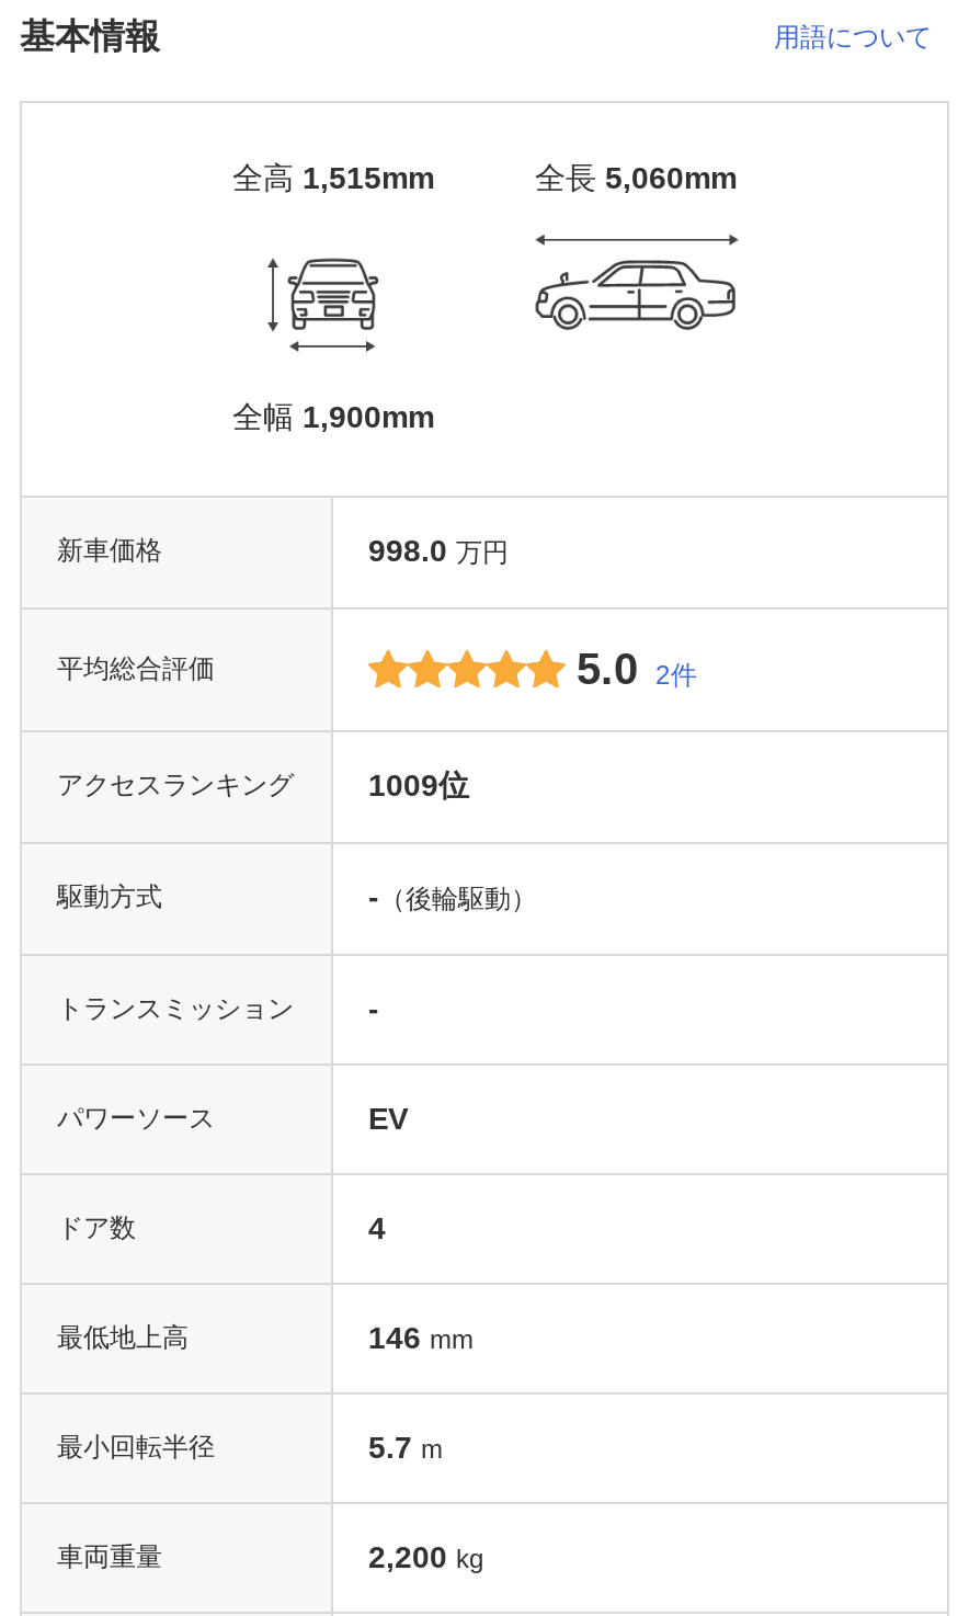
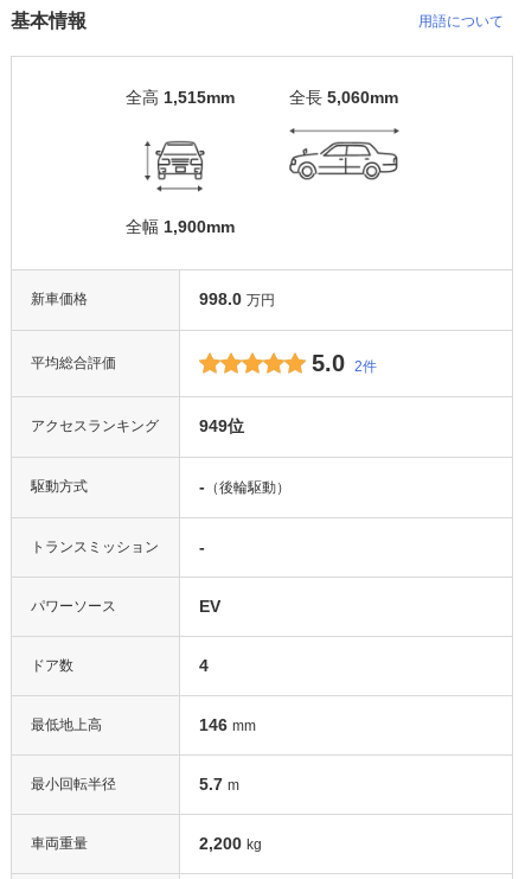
[368,767,469,802] 1009位 -> [199,416,244,435] 949位

